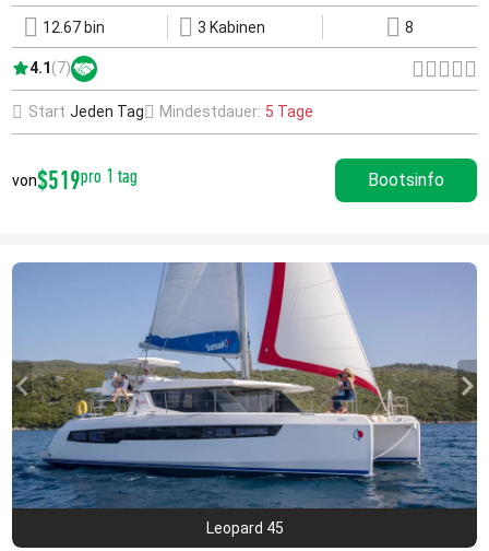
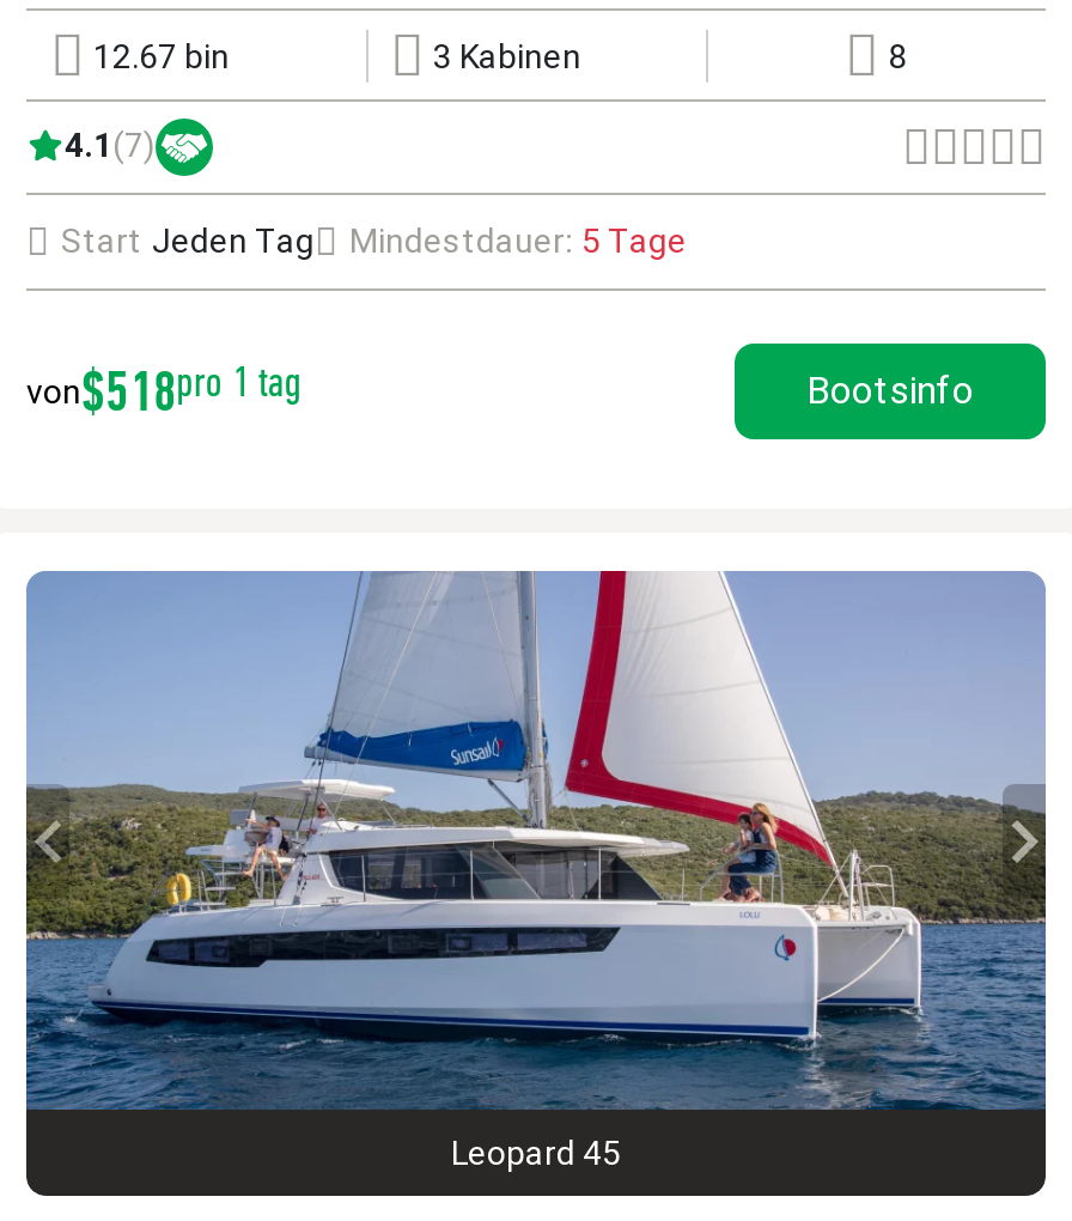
[12,165,138,196] von$519pro 1 tag -> [26,358,301,425] von$518pro 1 tag

